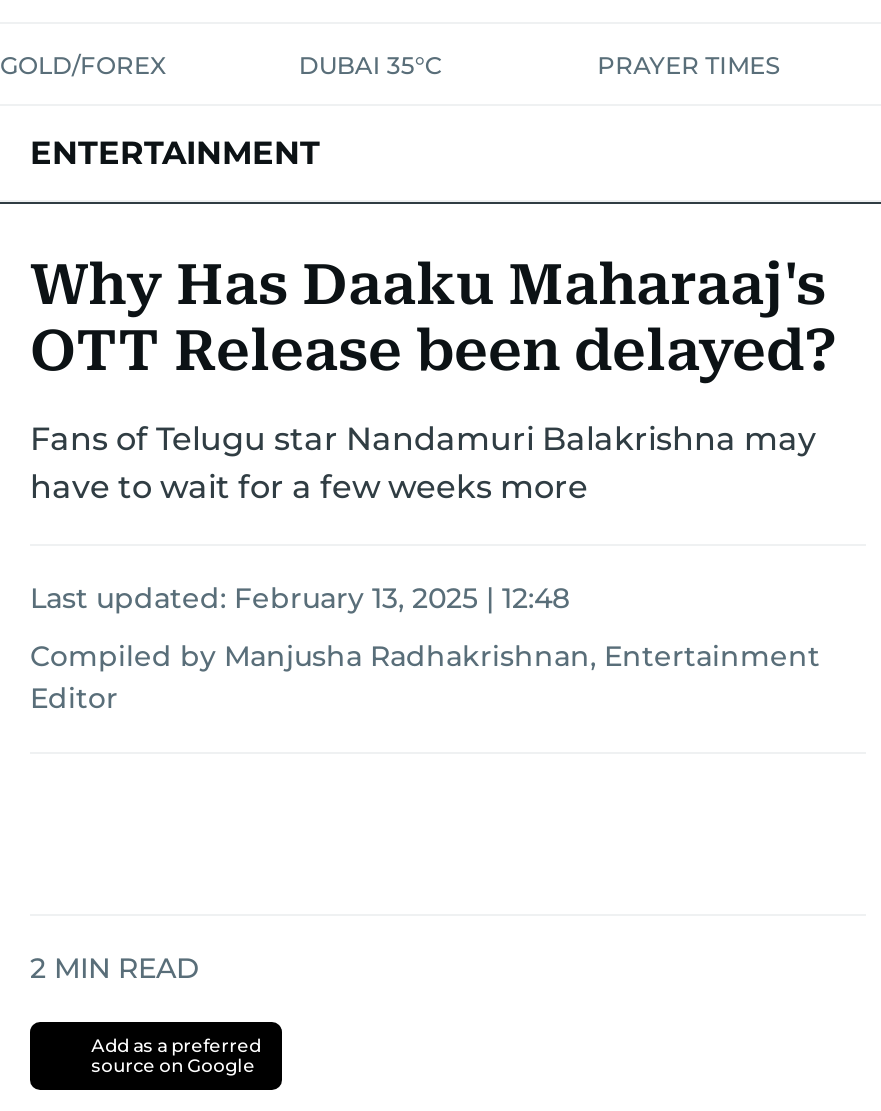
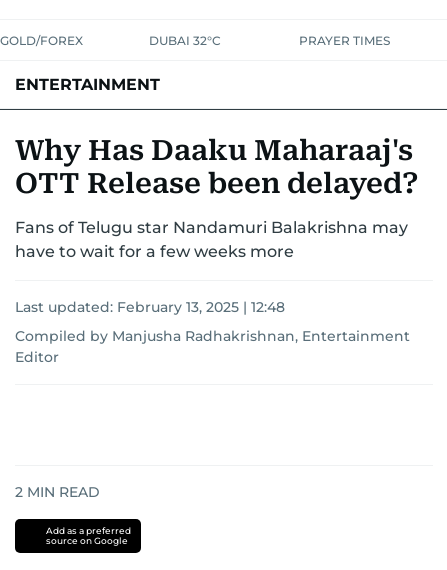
[299,50,443,80] DUBAI 35°C -> [149,33,221,48] DUBAI 32°C

